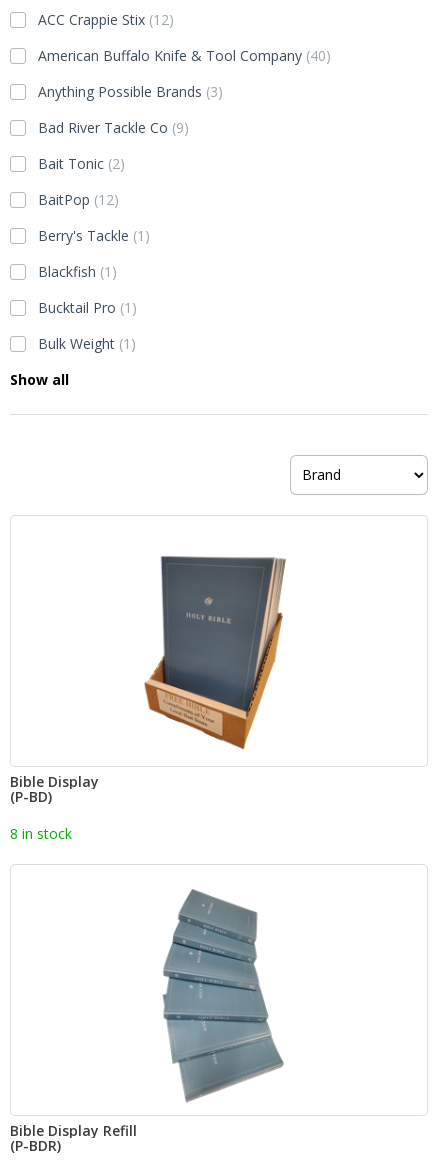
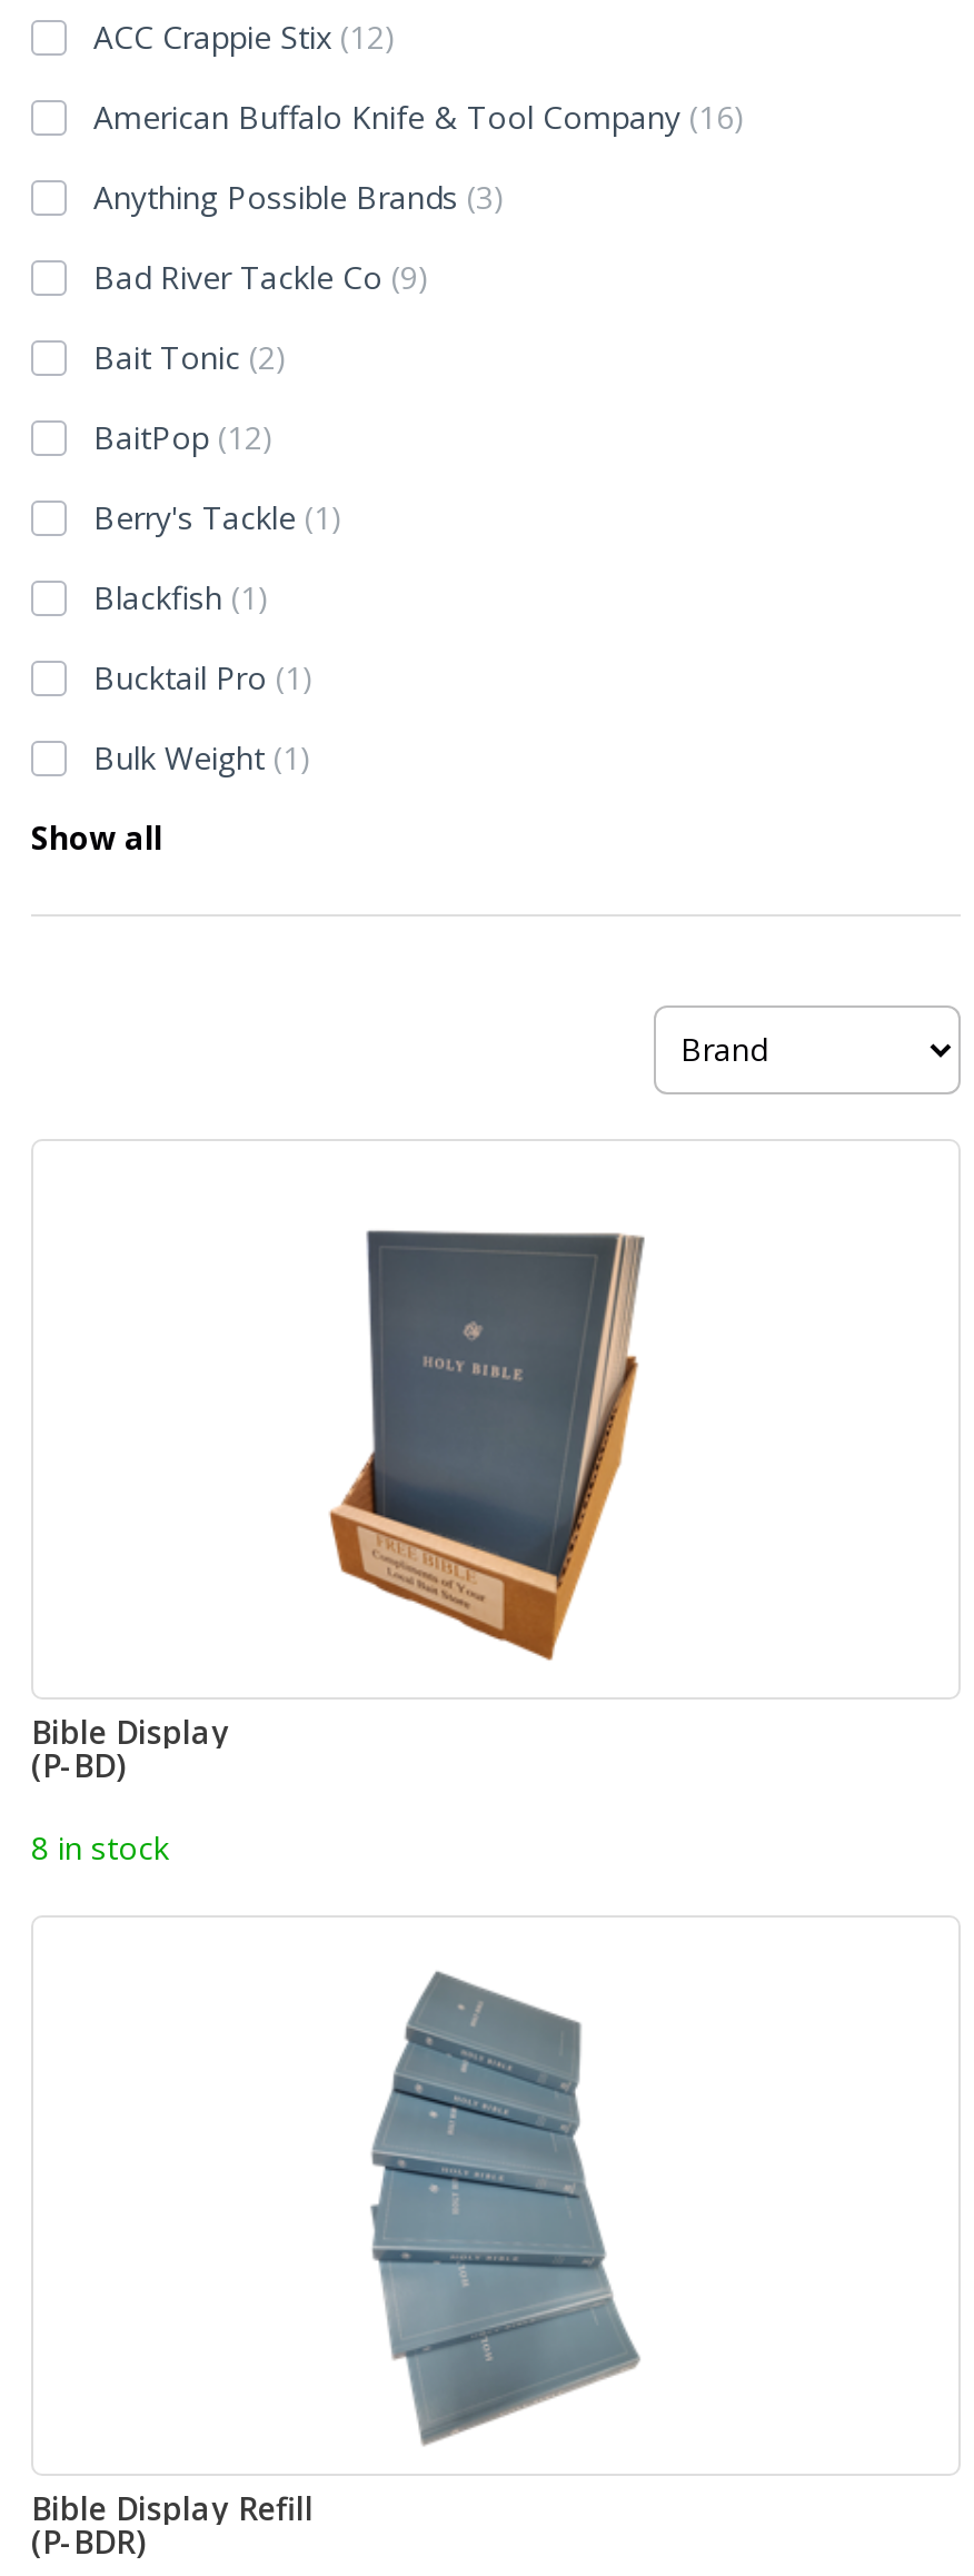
[38,45,331,64] American Buffalo Knife & Tool Company (40) -> [93,95,745,137] American Buffalo Knife & Tool Company (16)

